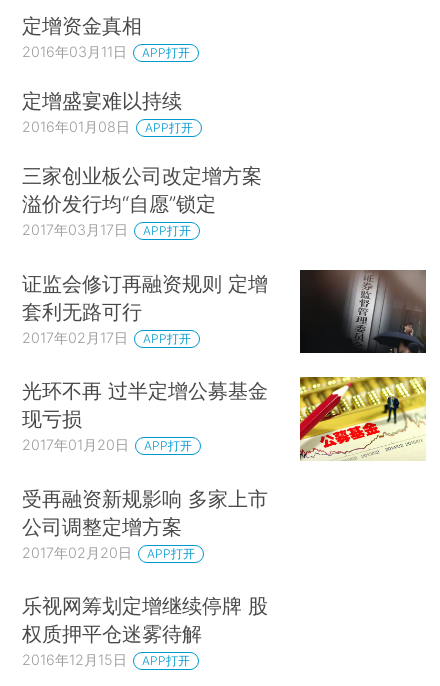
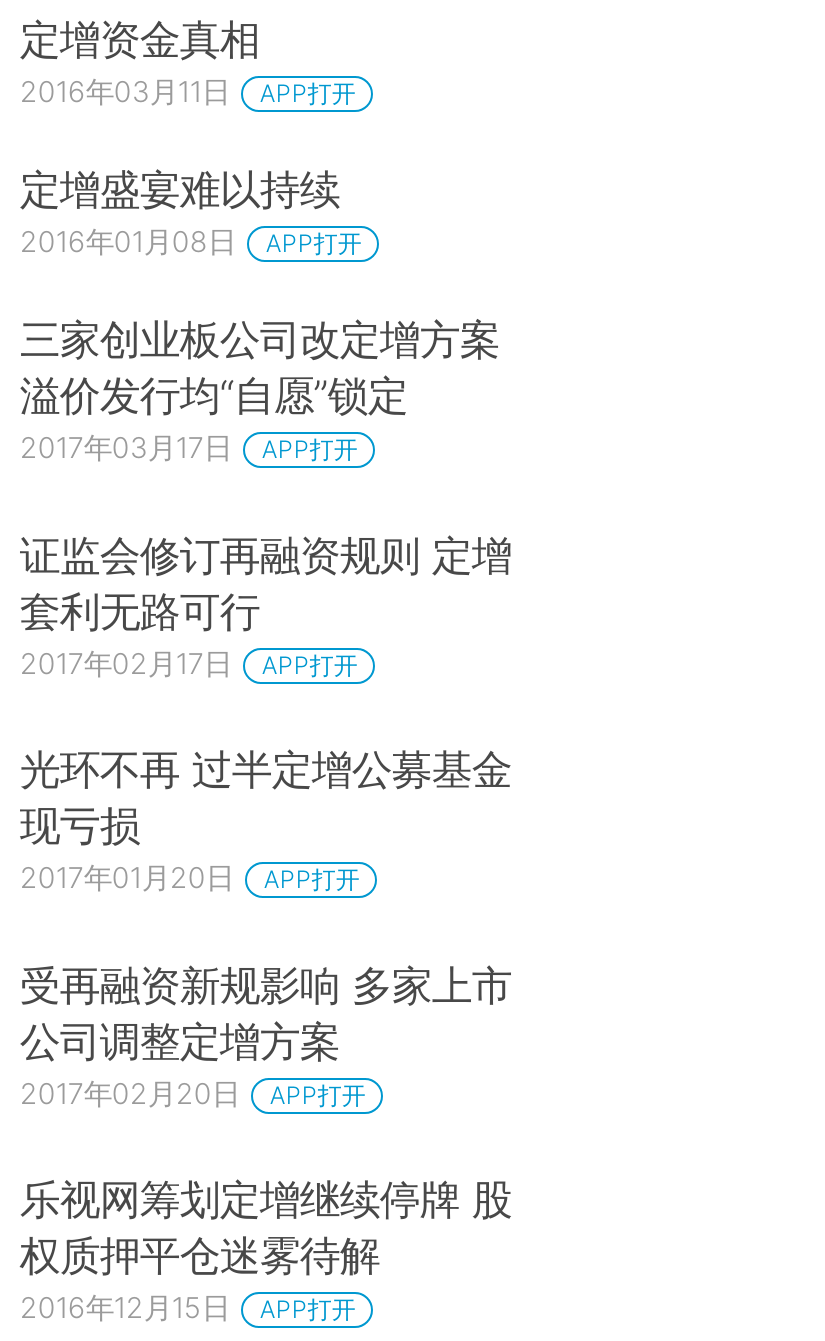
[299,269,427,354] [image] -> none
[299,376,427,461] [image] -> none

